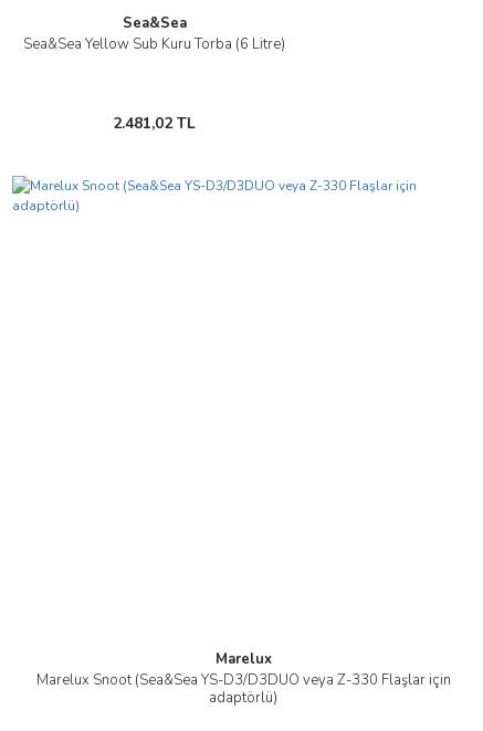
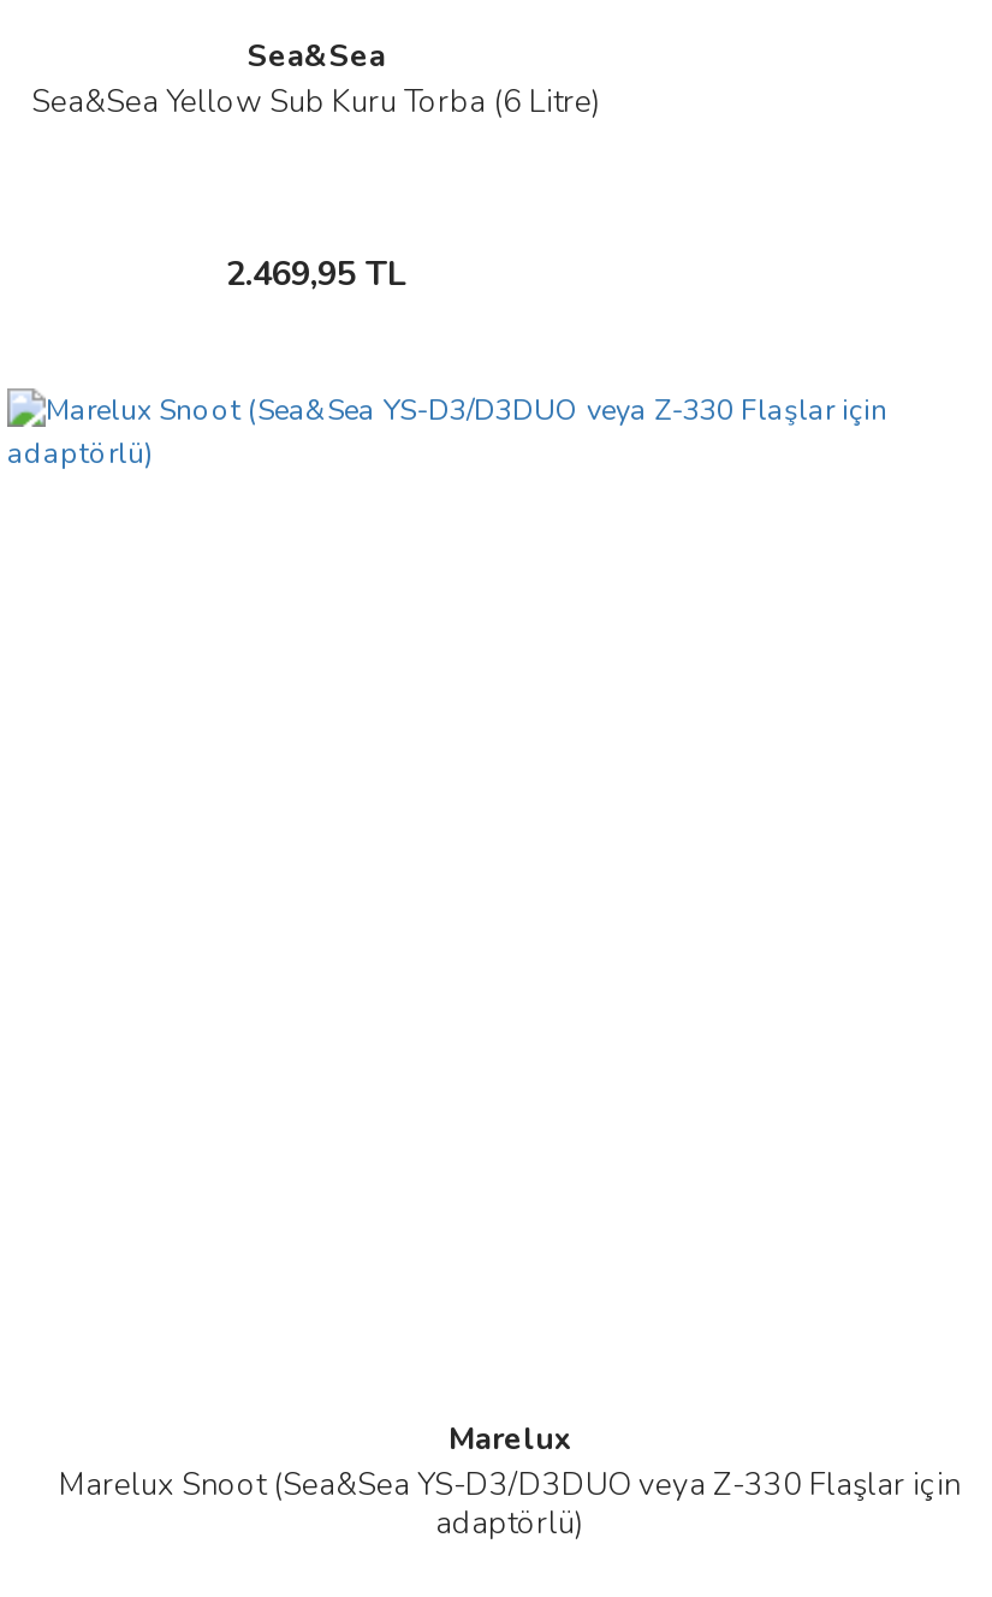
[113,113,196,134] 2.481,02 TL -> [226,252,406,298] 2.469,95 TL

